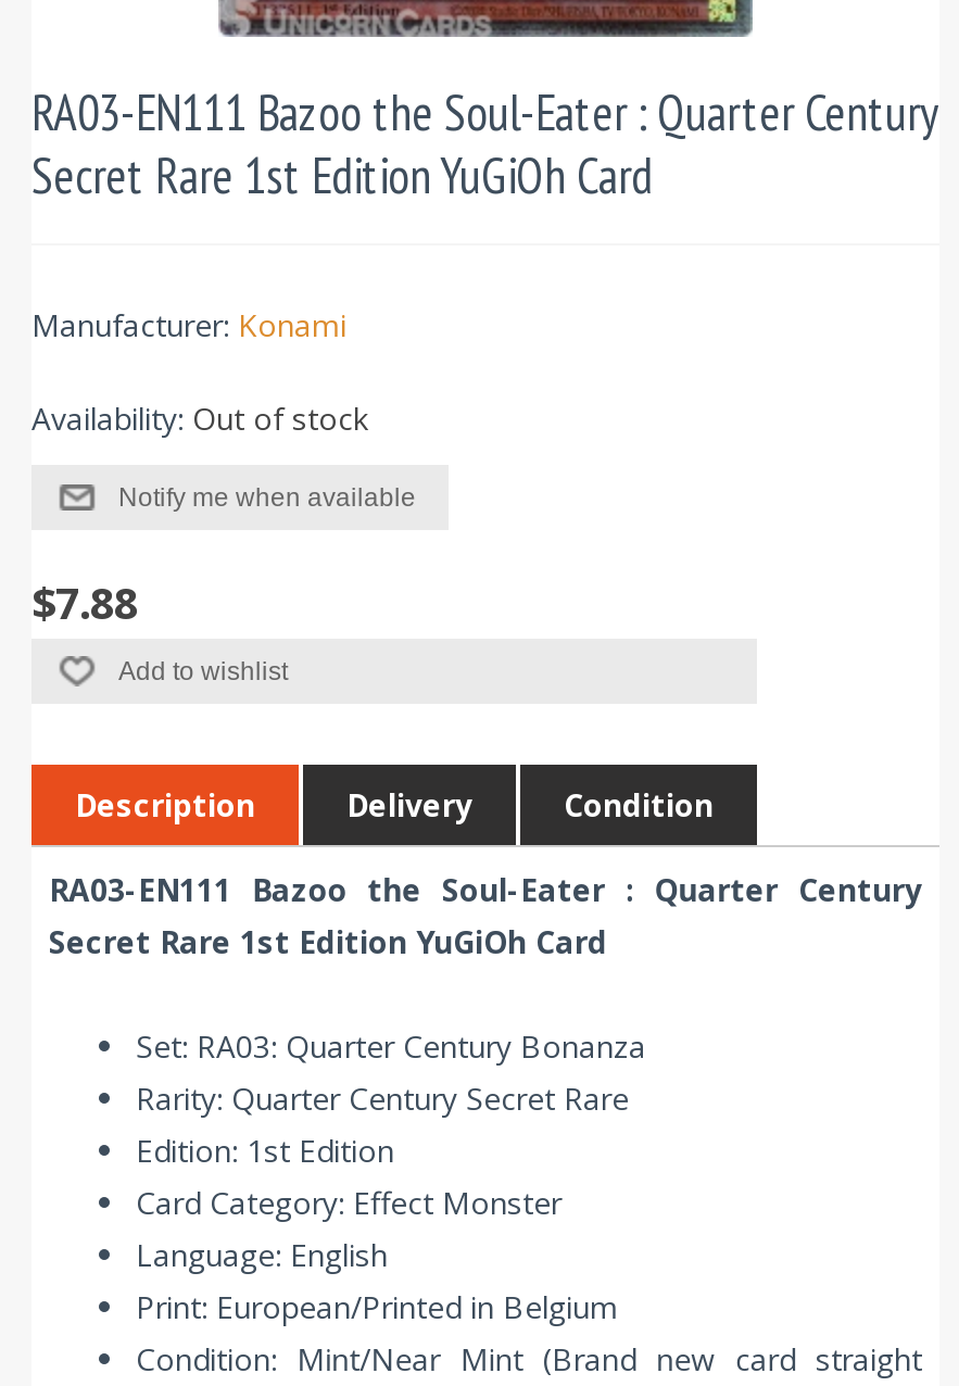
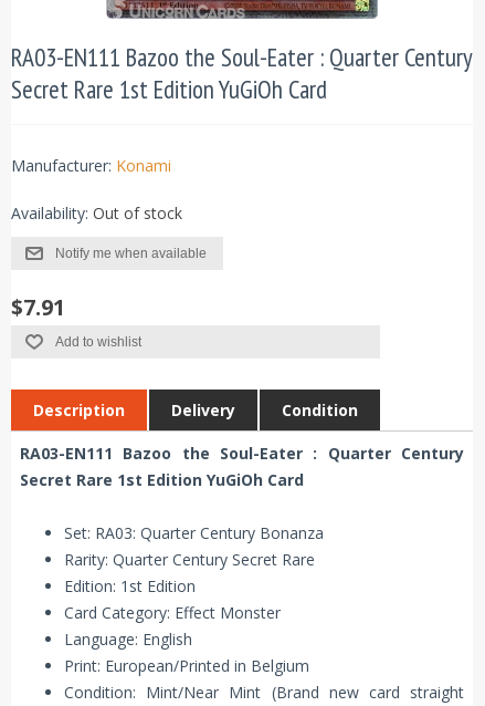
[31,574,138,632] $7.88 -> [11,292,65,322] $7.91

